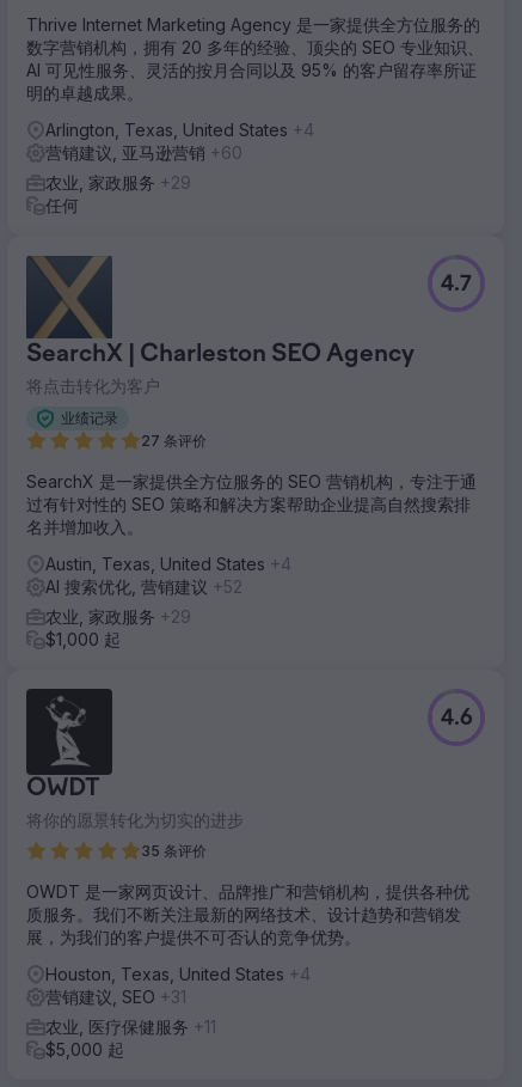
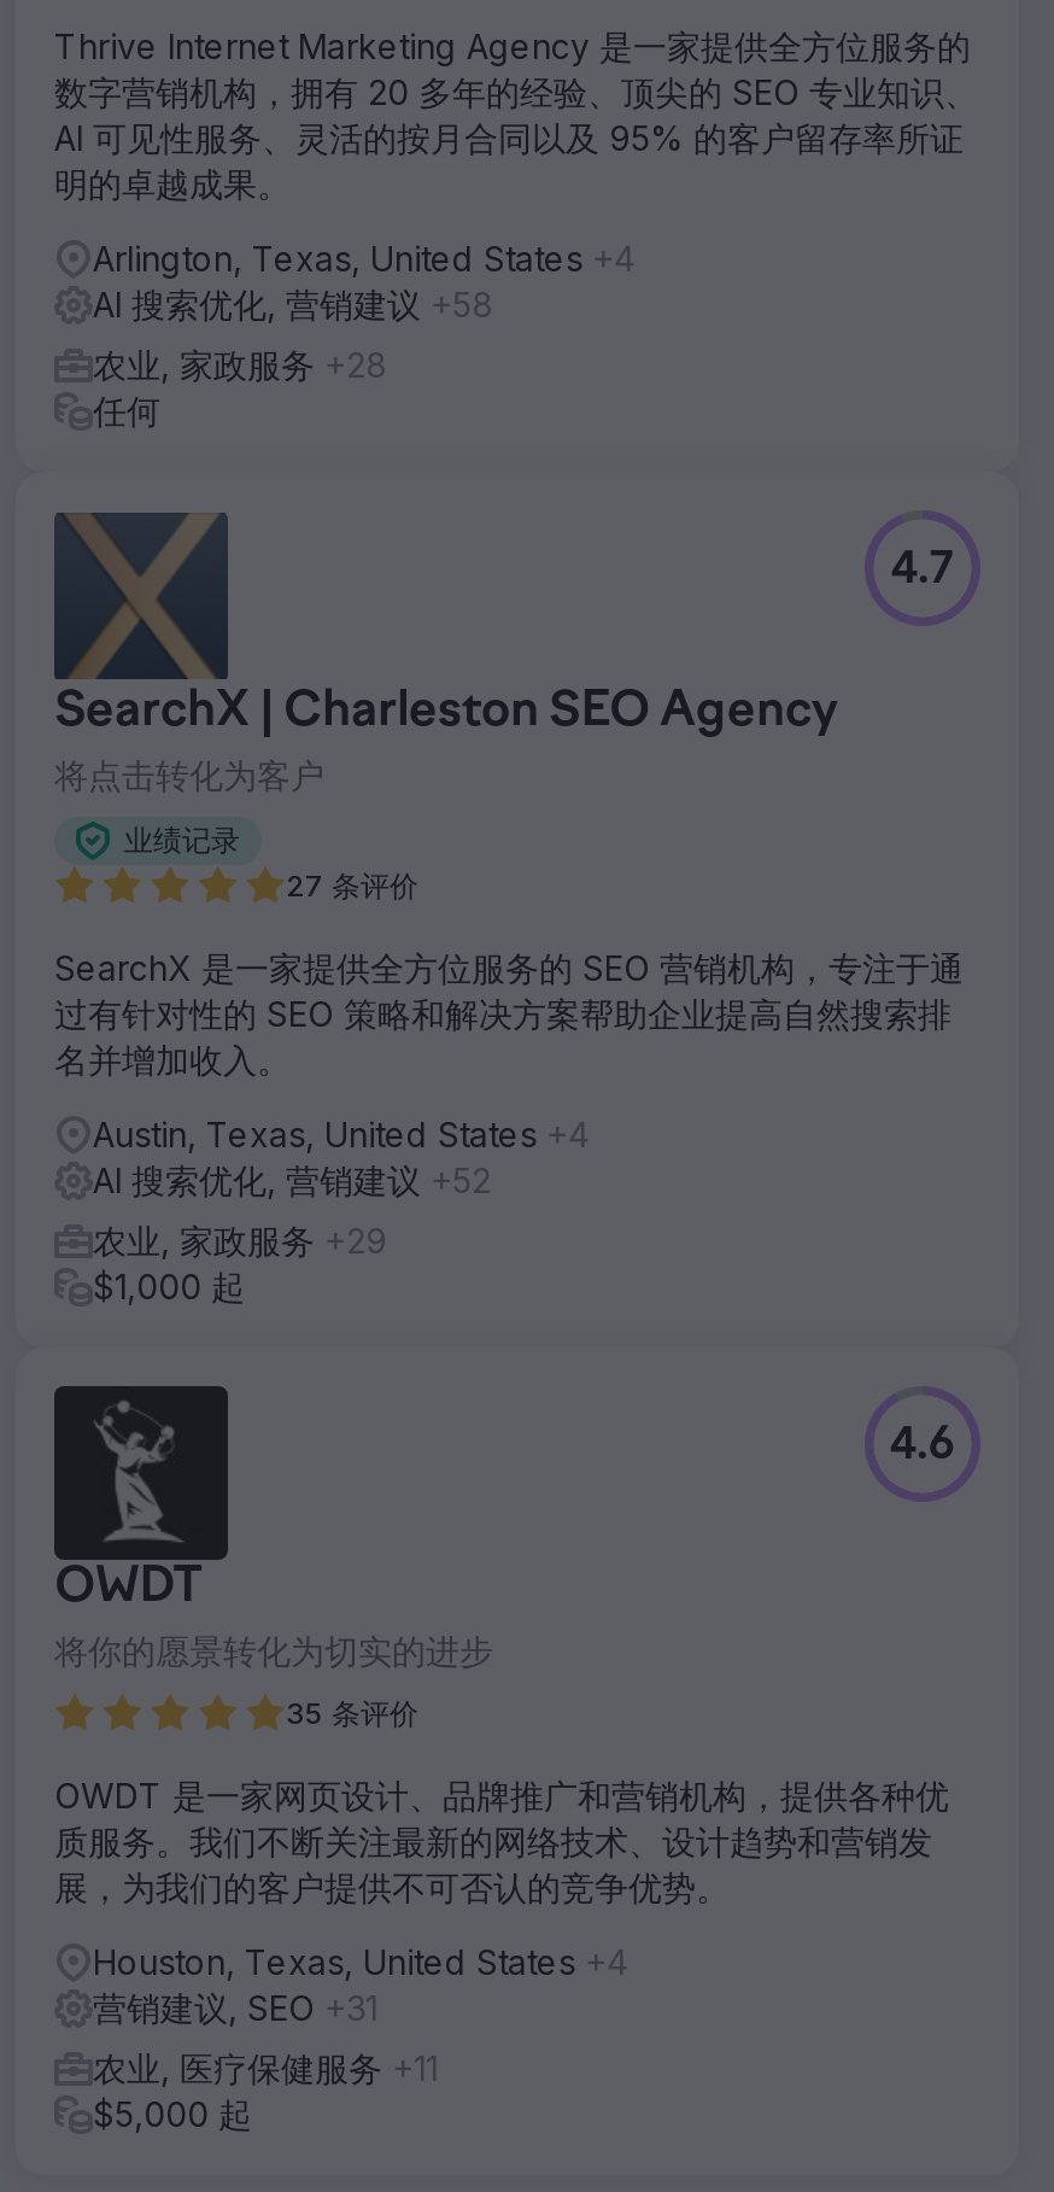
[45,142,242,162] 营销建议, 亚马逊营销+60 -> [93,283,493,324] AI 搜索优化, 营销建议+58
[45,172,191,192] 农业, 家政服务+29 -> [93,343,387,384] 农业, 家政服务+28

